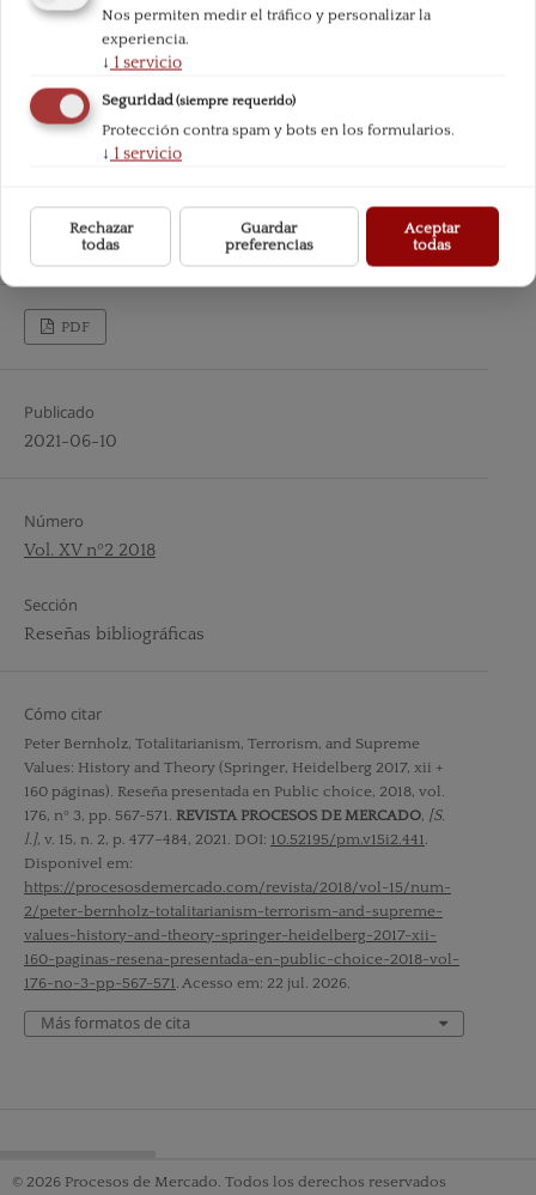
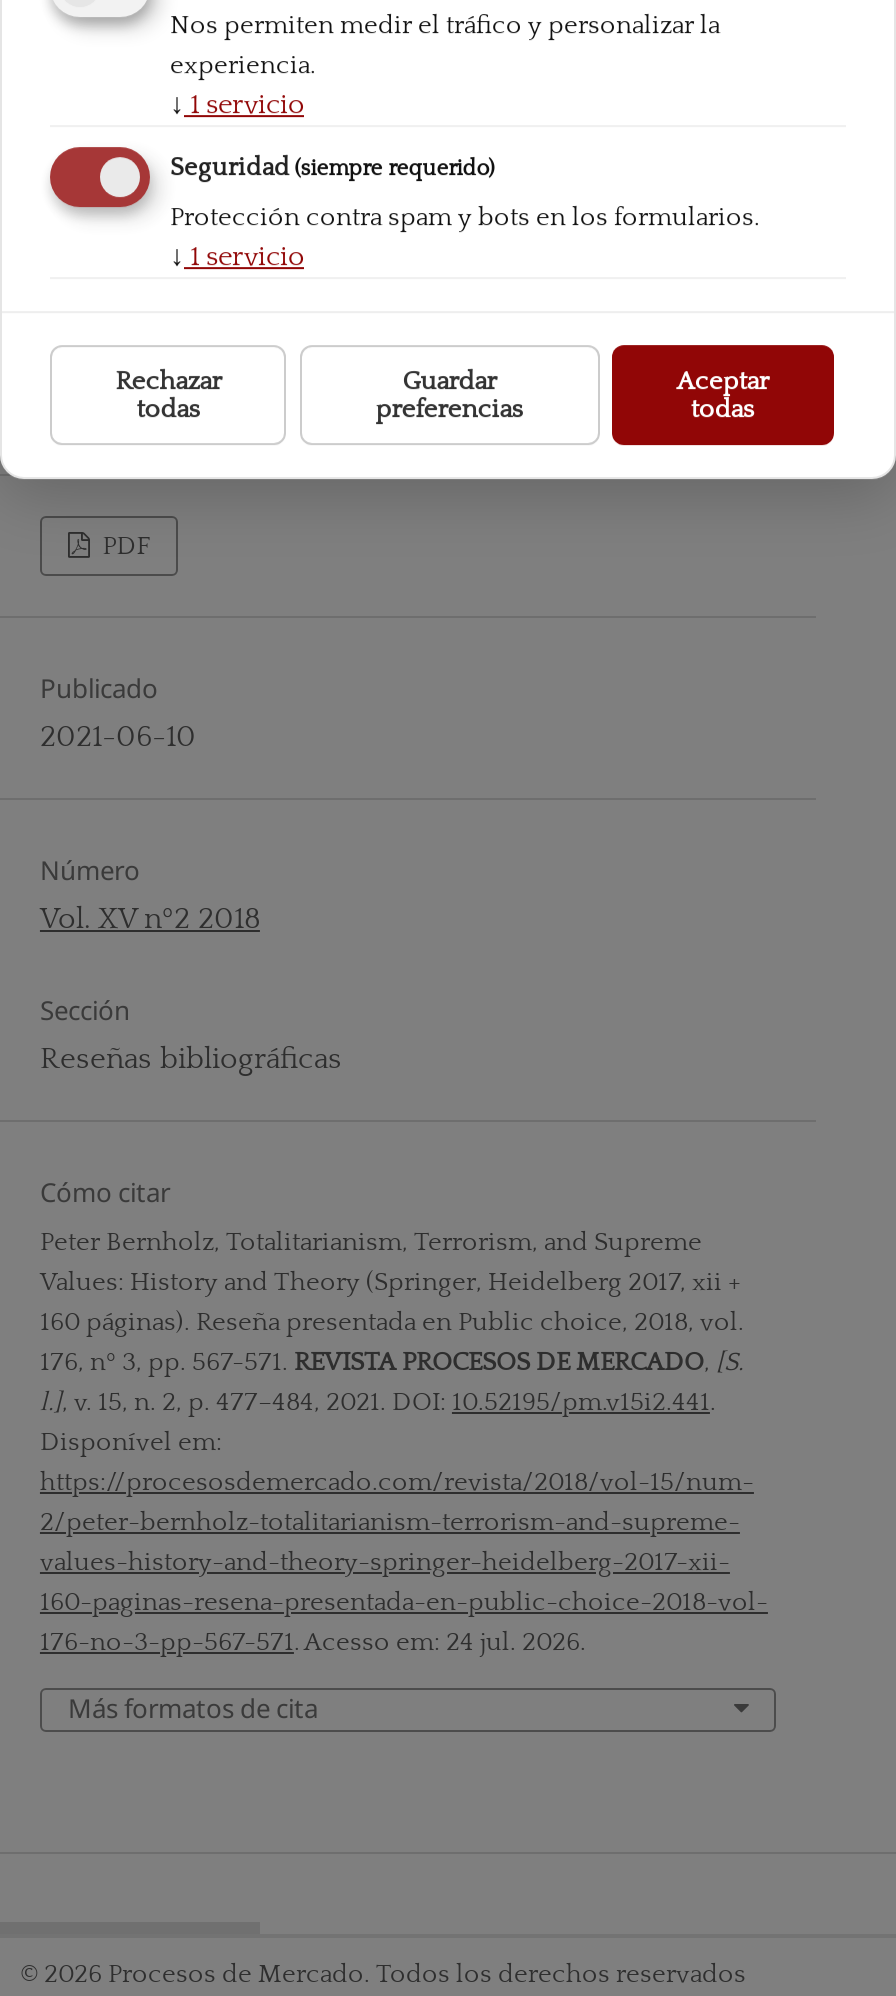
[24,975,351,991] 176-no-3-pp-567-571. Acesso em: 22 jul. 2026. -> [40,1628,586,1656] 176-no-3-pp-567-571. Acesso em: 24 jul. 2026.

